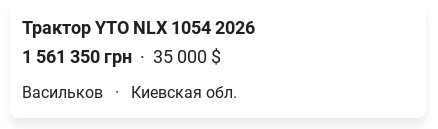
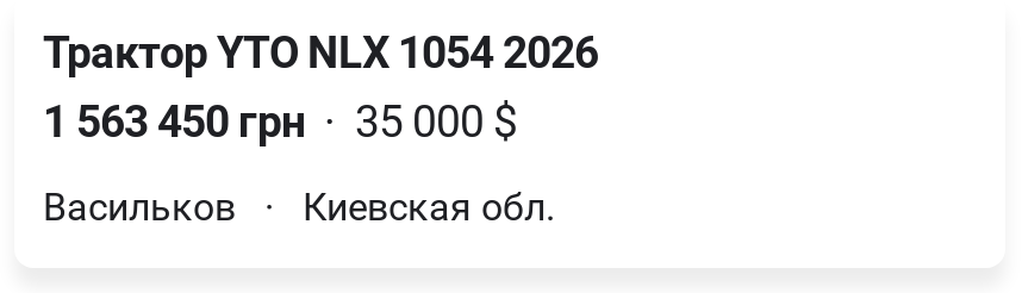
[22,46,221,67] 1 561 350 грн · 35 000 $ -> [43,96,517,146] 1 563 450 грн · 35 000 $

